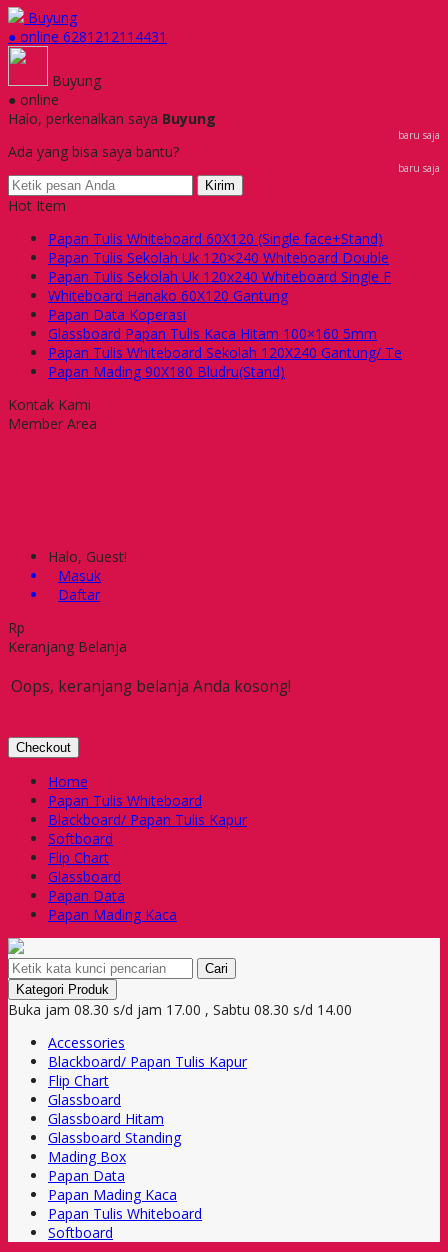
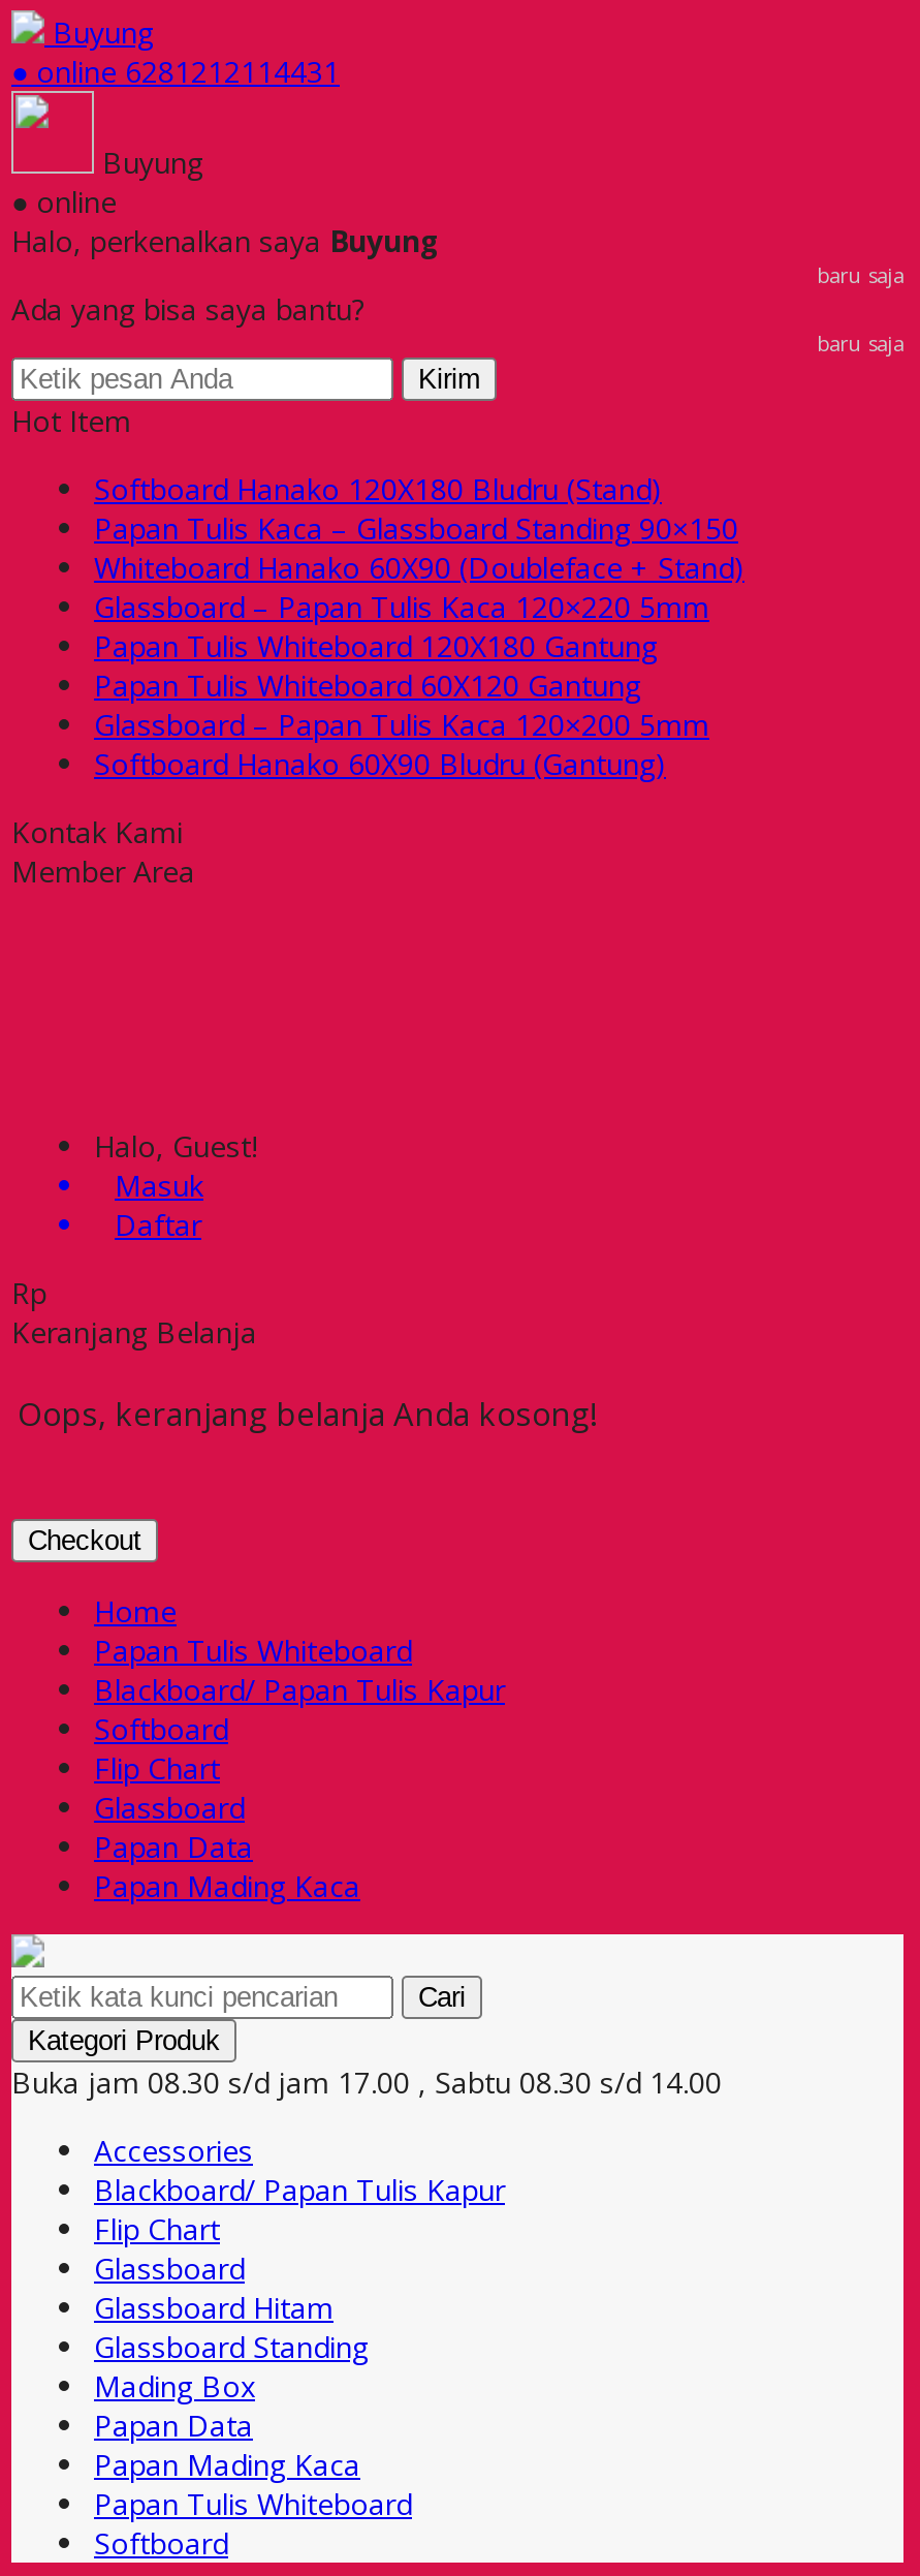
[48,229,402,381] Papan Tulis Whiteboard 60X120 (Single face+Stand) | Papan Tulis Sekolah Uk 120×240 Whiteboard Double | Papan Tulis Sekolah Uk 120x240 Whiteboard Single F | Whiteboard Hanako 60X120 Gantung | Papan Data Koperasi | Glassboard Papan Tulis Kaca Hitam 100×160 5mm | Papan Tulis Whiteboard Sekolah 120X240 Gantung/ Te | Papan Mading 90X180 Bludru(Stand) -> [94,469,744,783] Softboard Hanako 120X180 Bludru (Stand) | Papan Tulis Kaca – Glassboard Standing 90×150 | Whiteboard Hanako 60X90 (Doubleface + Stand) | Glassboard – Papan Tulis Kaca 120×220 5mm | Papan Tulis Whiteboard 120X180 Gantung | Papan Tulis Whiteboard 60X120 Gantung | Glassboard – Papan Tulis Kaca 120×200 5mm | Softboard Hanako 60X90 Bludru (Gantung)

